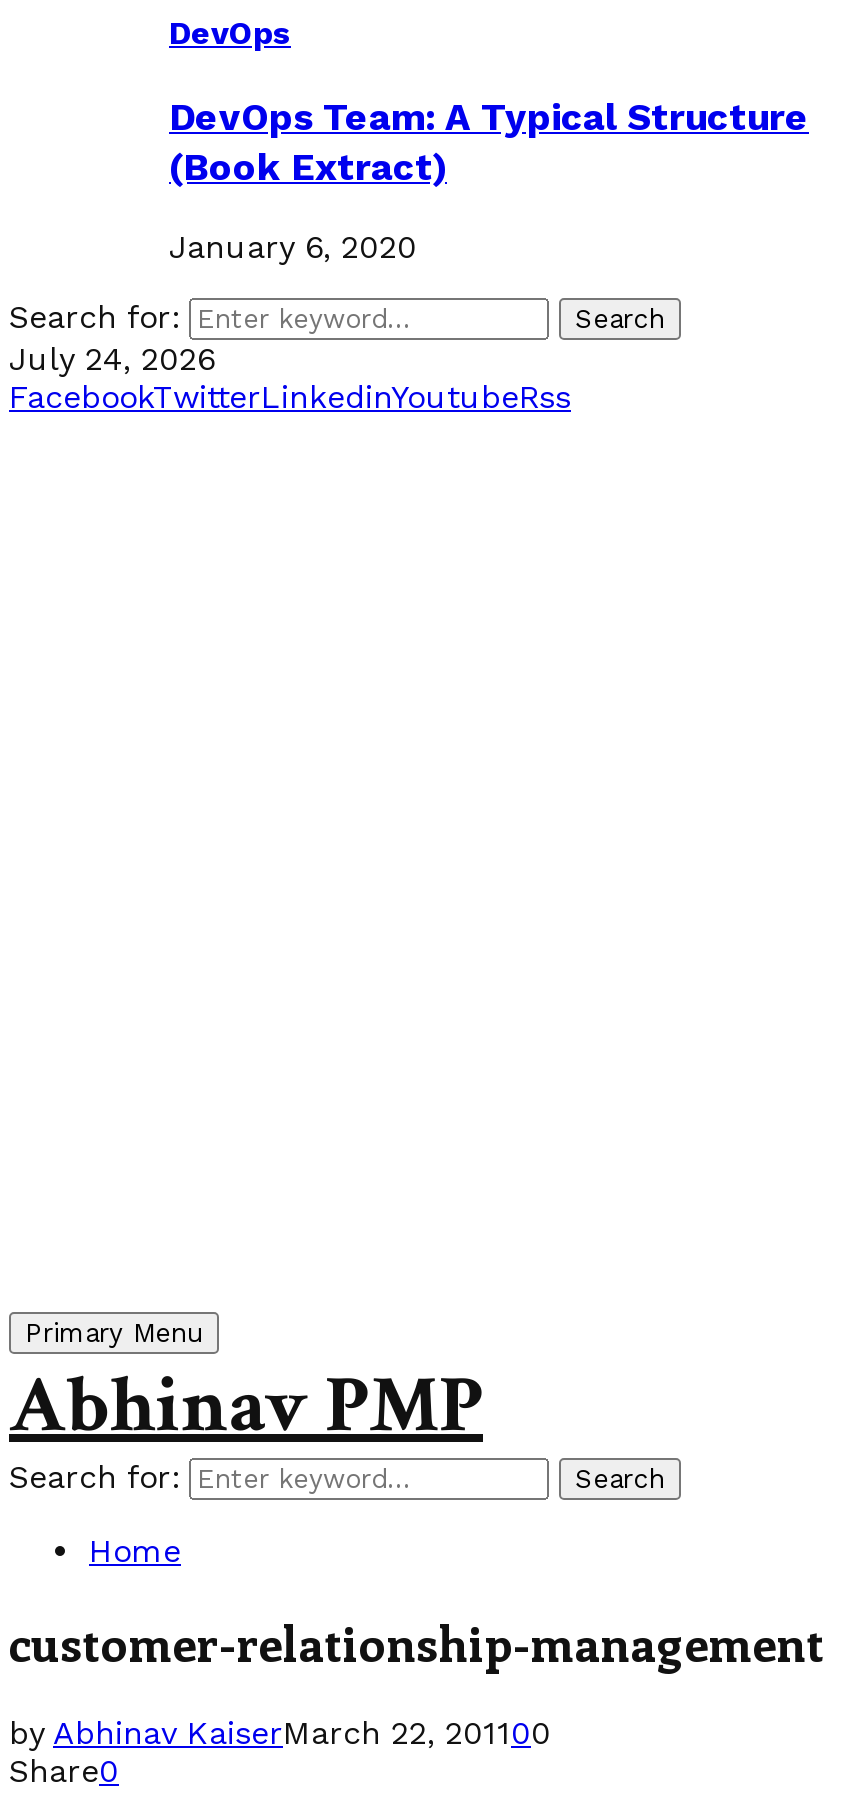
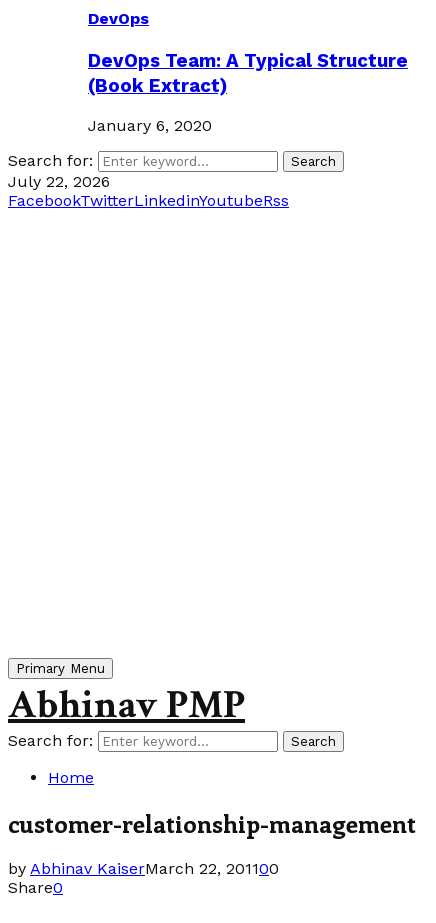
[9,340,215,378] July 24, 2026 -> [8,172,110,191] July 22, 2026

